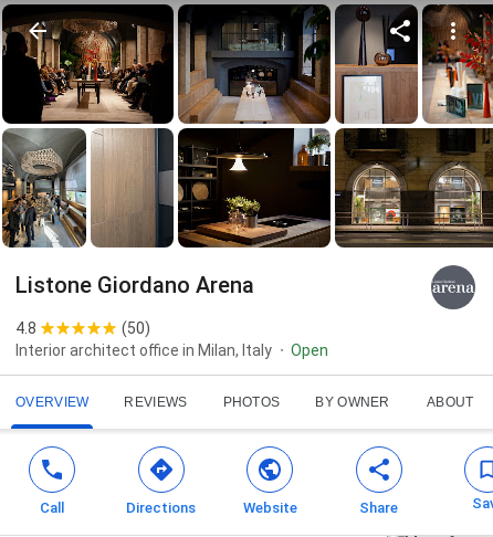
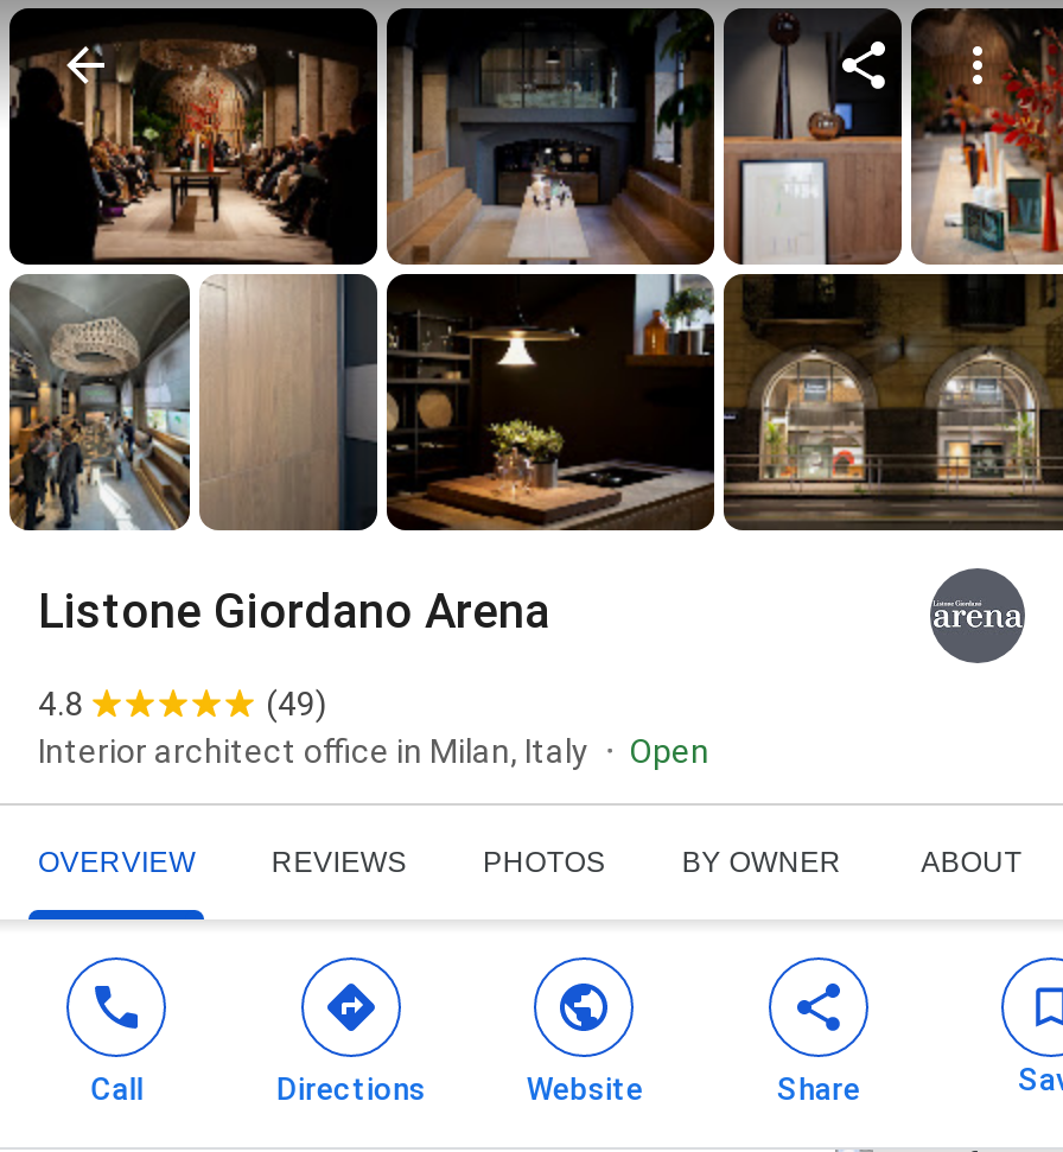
[122,320,150,337] (50) -> [266,685,327,723] (49)

